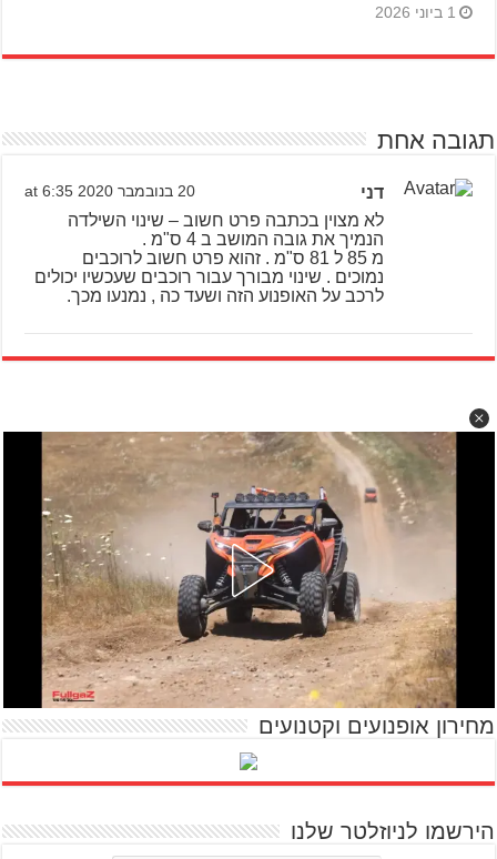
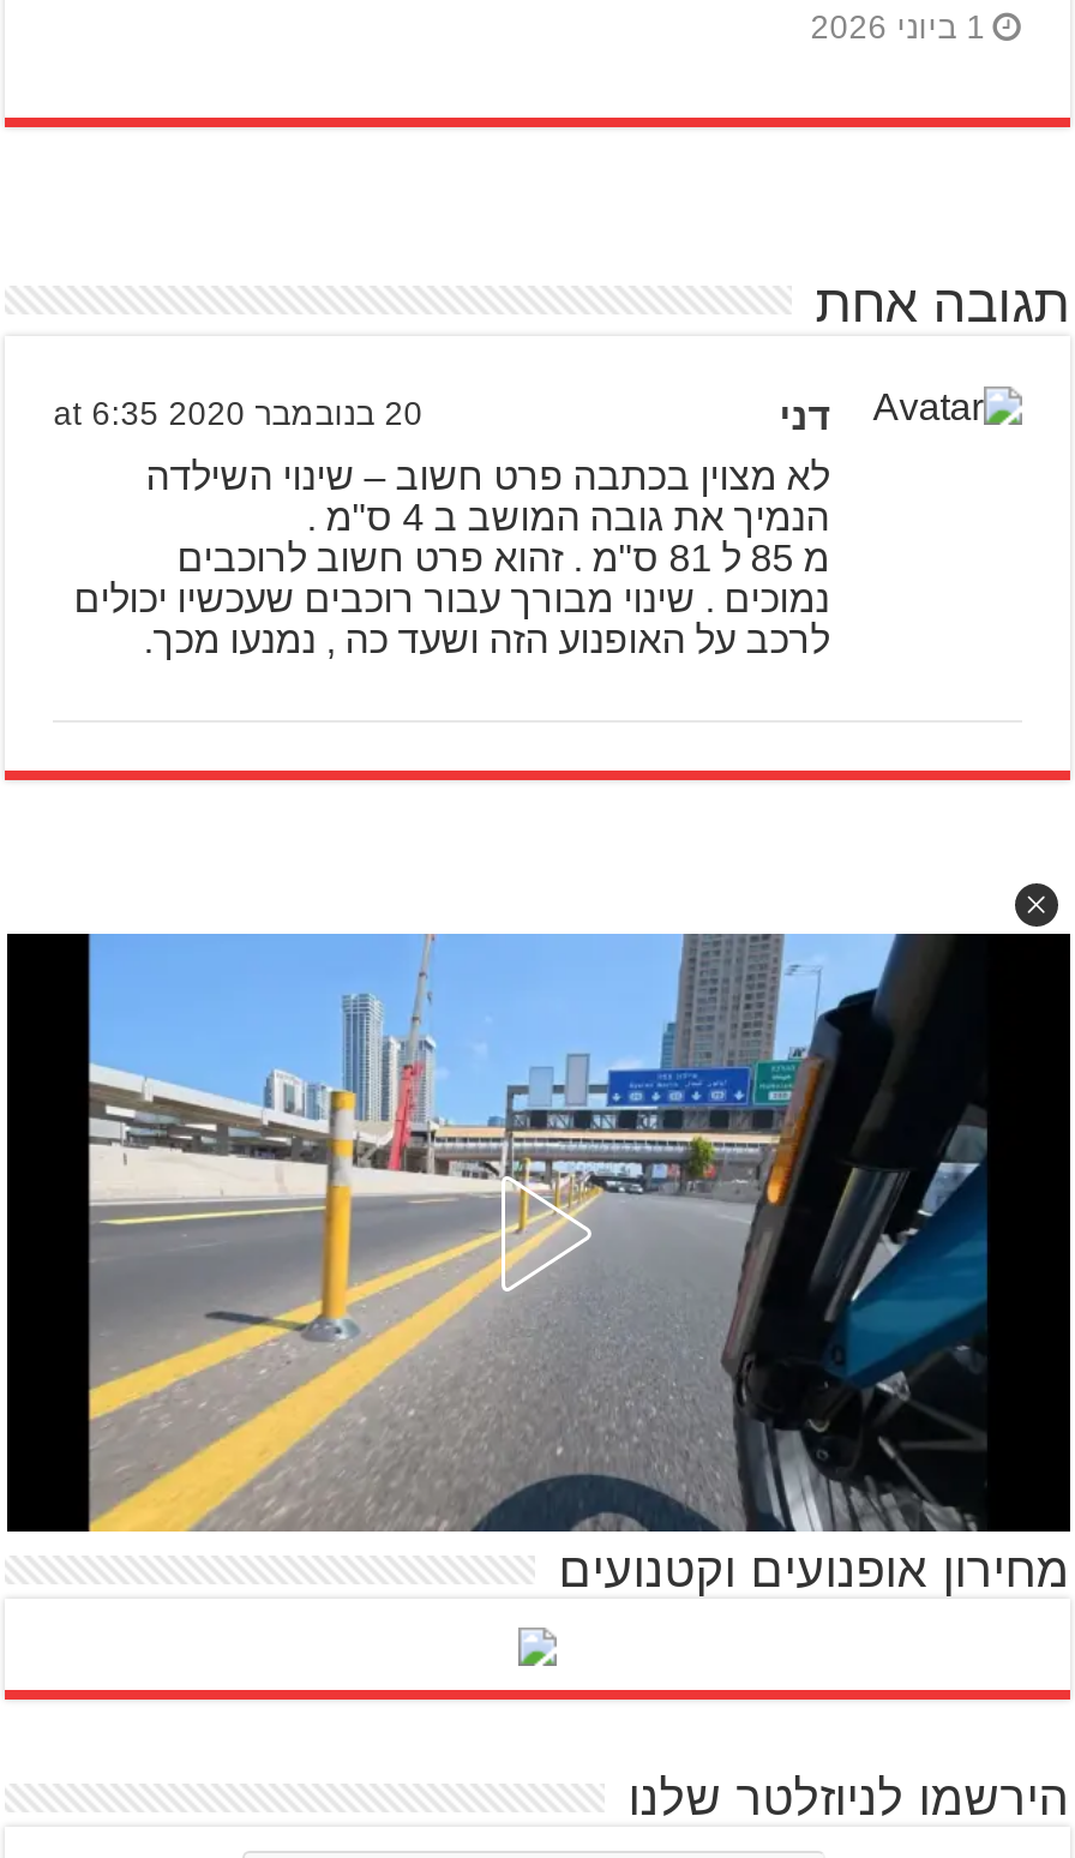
[41,431,458,709] [image] -> [86,931,989,1534] [image]

